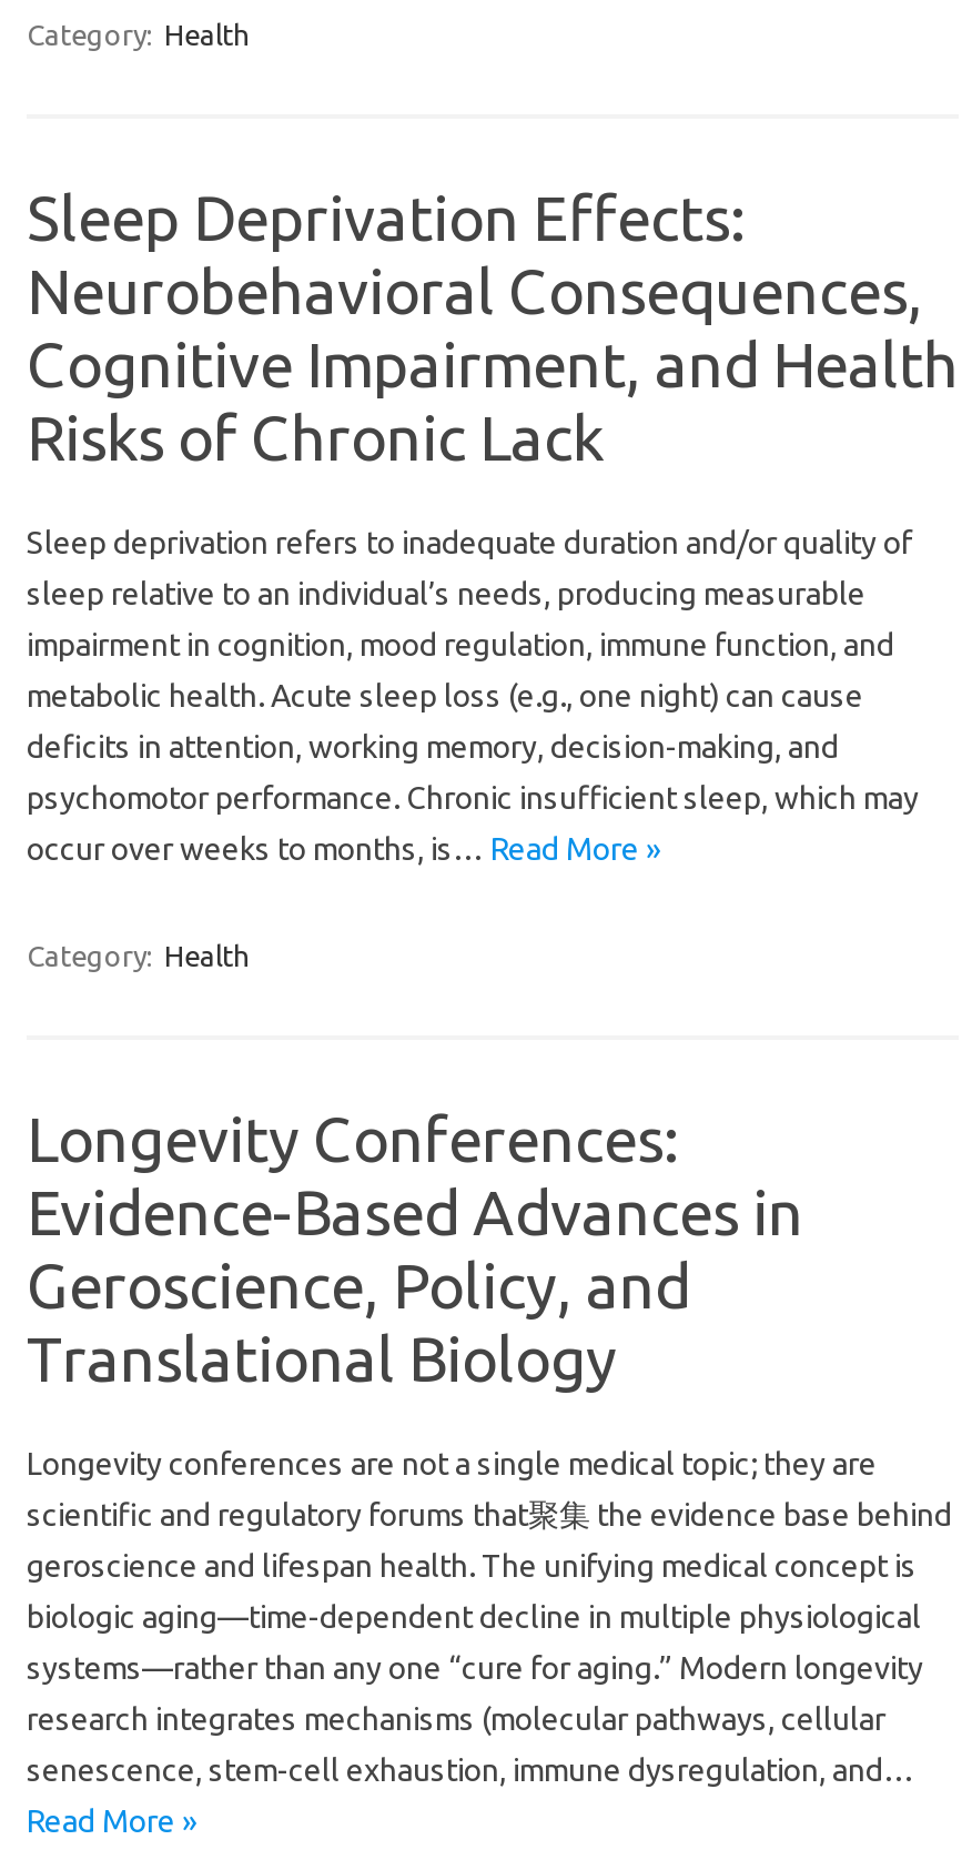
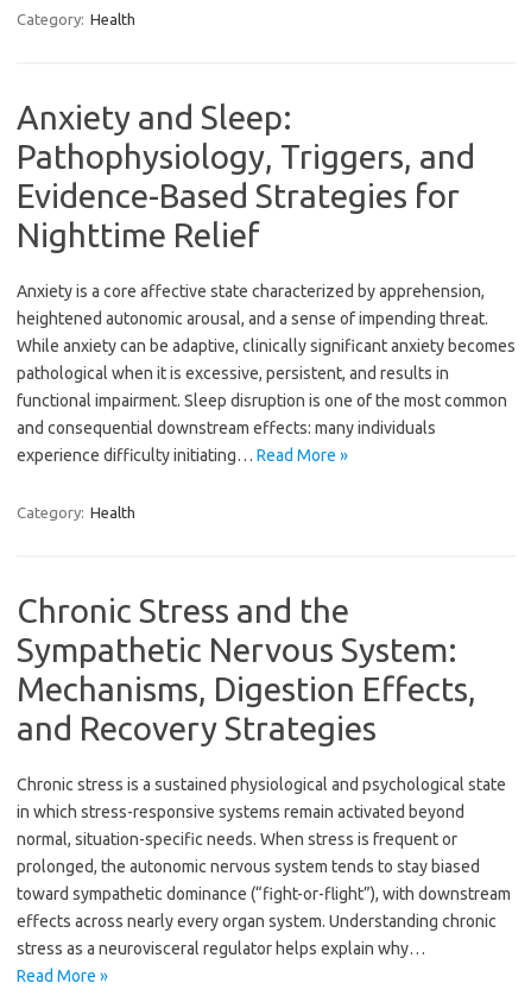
[27,183,959,472] Sleep Deprivation Effects: | Neurobehavioral Consequences, | Cognitive Impairment, and Health | Risks of Chronic Lack -> [17,99,475,253] Anxiety and Sleep: | Pathophysiology, Triggers, and | Evidence-Based Strategies for | Nighttime Relief
[27,525,919,867] Sleep deprivation refers to inadequate duration and/or quality of | sleep relative to an individual’s needs, producing measurable | impairment in cognition, mood regulation, immune function, and | metabolic health. Acute sleep loss (e.g., one night) can cause | deficits in attention, working memory, decision-making, and | psychomotor performance. Chronic insufficient sleep, which may | occur over weeks to months, is… Read More » -> [17,282,516,465] Anxiety is a core affective state characterized by apprehension, | heightened autonomic arousal, and a sense of impending threat. | While anxiety can be adaptive, clinically significant anxiety becomes | pathological when it is excessive, persistent, and results in | functional impairment. Sleep disruption is one of the most common | and consequential downstream effects: many individuals | experience difficulty initiating… Read More »
[27,1104,803,1393] Longevity Conferences: | Evidence-Based Advances in | Geroscience, Policy, and | Translational Biology -> [17,592,476,746] Chronic Stress and the | Sympathetic Nervous System: | Mechanisms, Digestion Effects, | and Recovery Strategies
[27,1446,952,1788] Longevity conferences are not a single medical topic; they are | scientific and regulatory forums that聚集 the evidence base behind | geroscience and lifespan health. The unifying medical concept is | biologic aging—time-dependent decline in multiple physiological | systems—rather than any one “cure for aging.” Modern longevity | research integrates mechanisms (molecular pathways, cellular | senescence, stem-cell exhaustion, immune dysregulation, and… -> [17,775,511,958] Chronic stress is a sustained physiological and psychological state | in which stress-responsive systems remain activated beyond | normal, situation-specific needs. When stress is frequent or | prolonged, the autonomic nervous system tends to stay biased | toward sympathetic dominance (“fight-or-flight”), with downstream | effects across nearly every organ system. Understanding chronic | stress as a neurovisceral regulator helps explain why…

